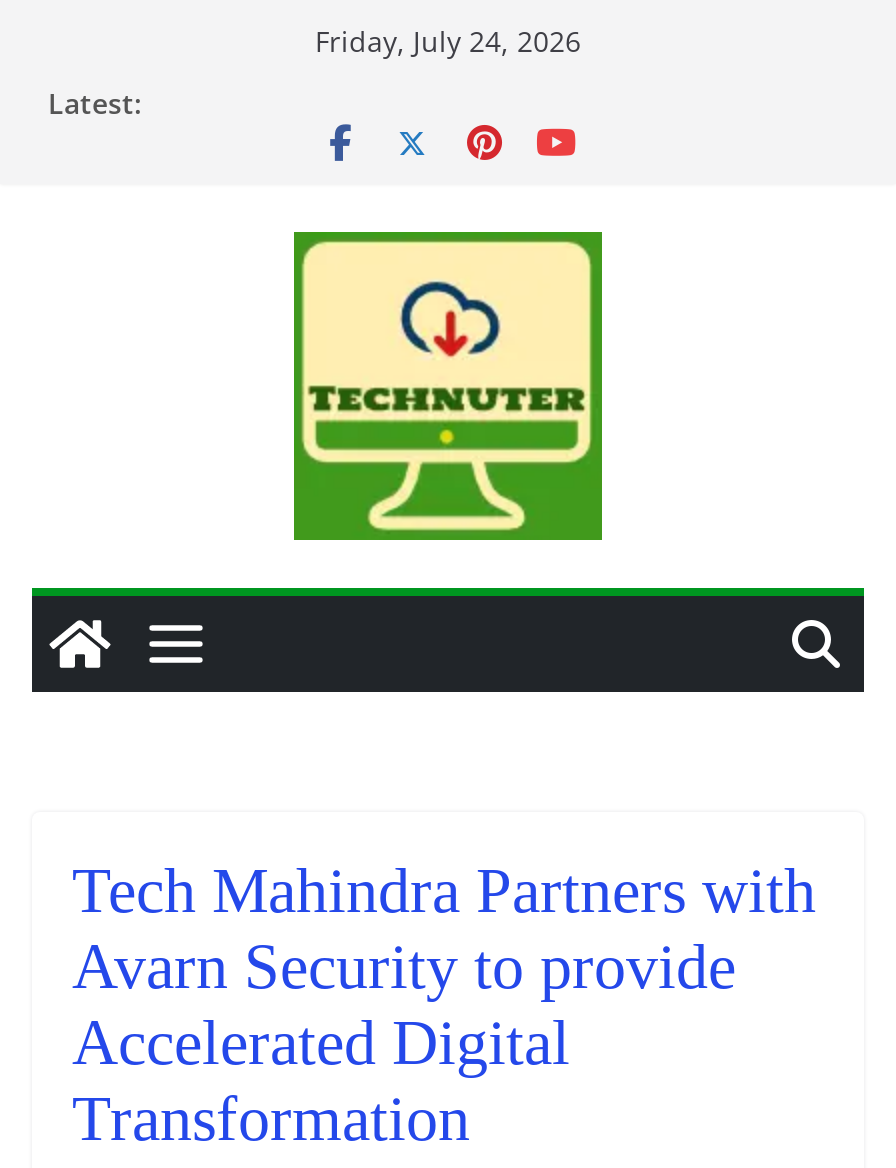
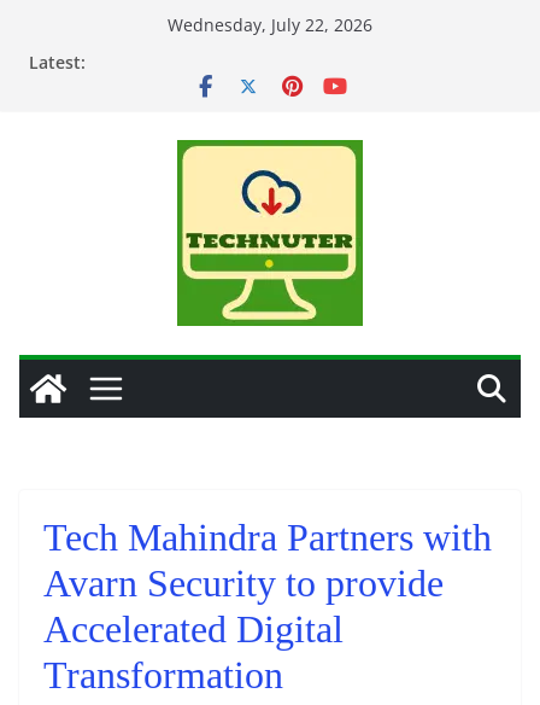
[315,22,581,60] Friday, July 24, 2026 -> [168,13,372,36] Wednesday, July 22, 2026

